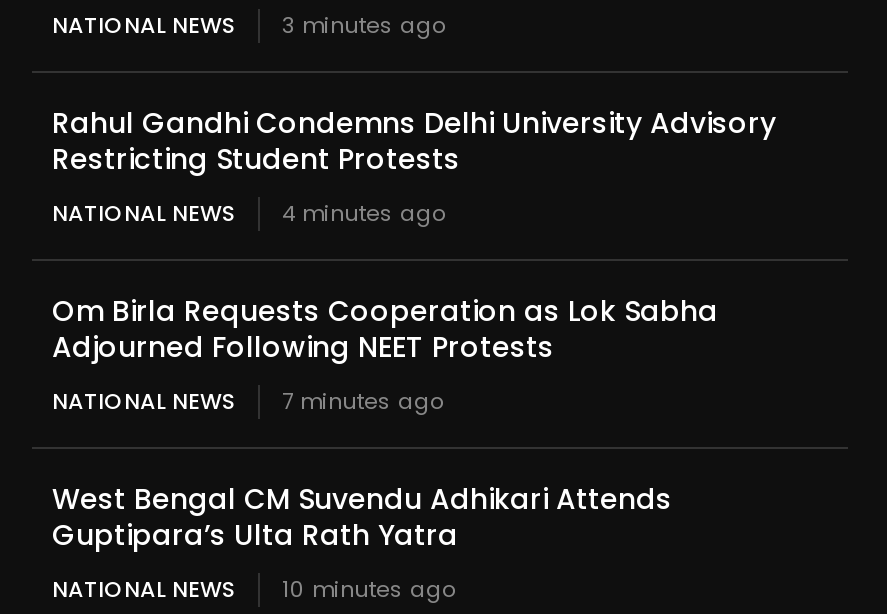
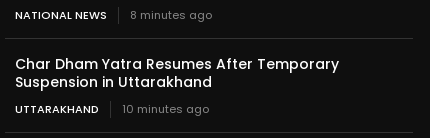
[52,9,776,605] 3 minutes ago | Rahul Gandhi Condemns Delhi University Advisory | Restricting Student Protests | NATIONAL NEWS | 4 minutes ago | Om Birla Requests Cooperation as Lok Sabha | Adjourned Following NEET Protests | NATIONAL NEWS | 7 minutes ago | West Bengal CM Suvendu Adhikari Attends | Guptipara’s Ulta Rath Yatra | NATIONAL NEWS -> [15,7,339,117] 8 minutes ago | Char Dham Yatra Resumes After Temporary | Suspension in Uttarakhand | UTTARAKHAND

